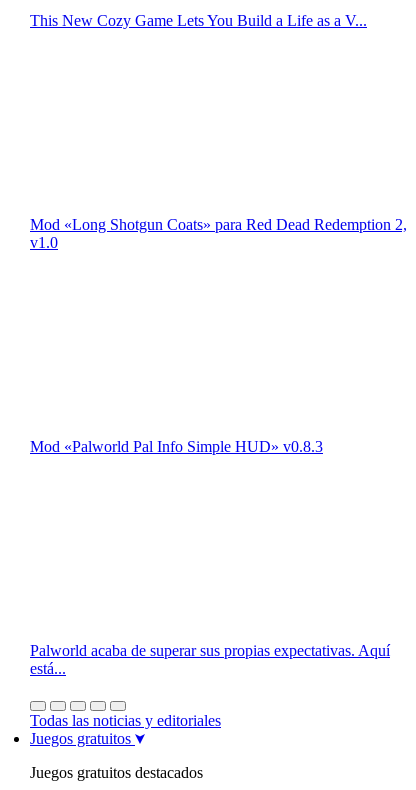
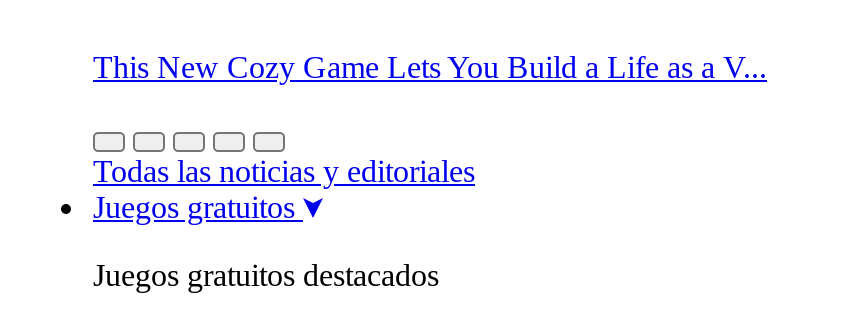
[30,216,407,251] Mod «Long Shotgun Coats» para Red Dead Redemption 2, | v1.0 -> none
[30,438,323,455] Mod «Palworld Pal Info Simple HUD» v0.8.3 -> none
[30,642,390,677] Palworld acaba de superar sus propias expectativas. Aquí | está... -> none

